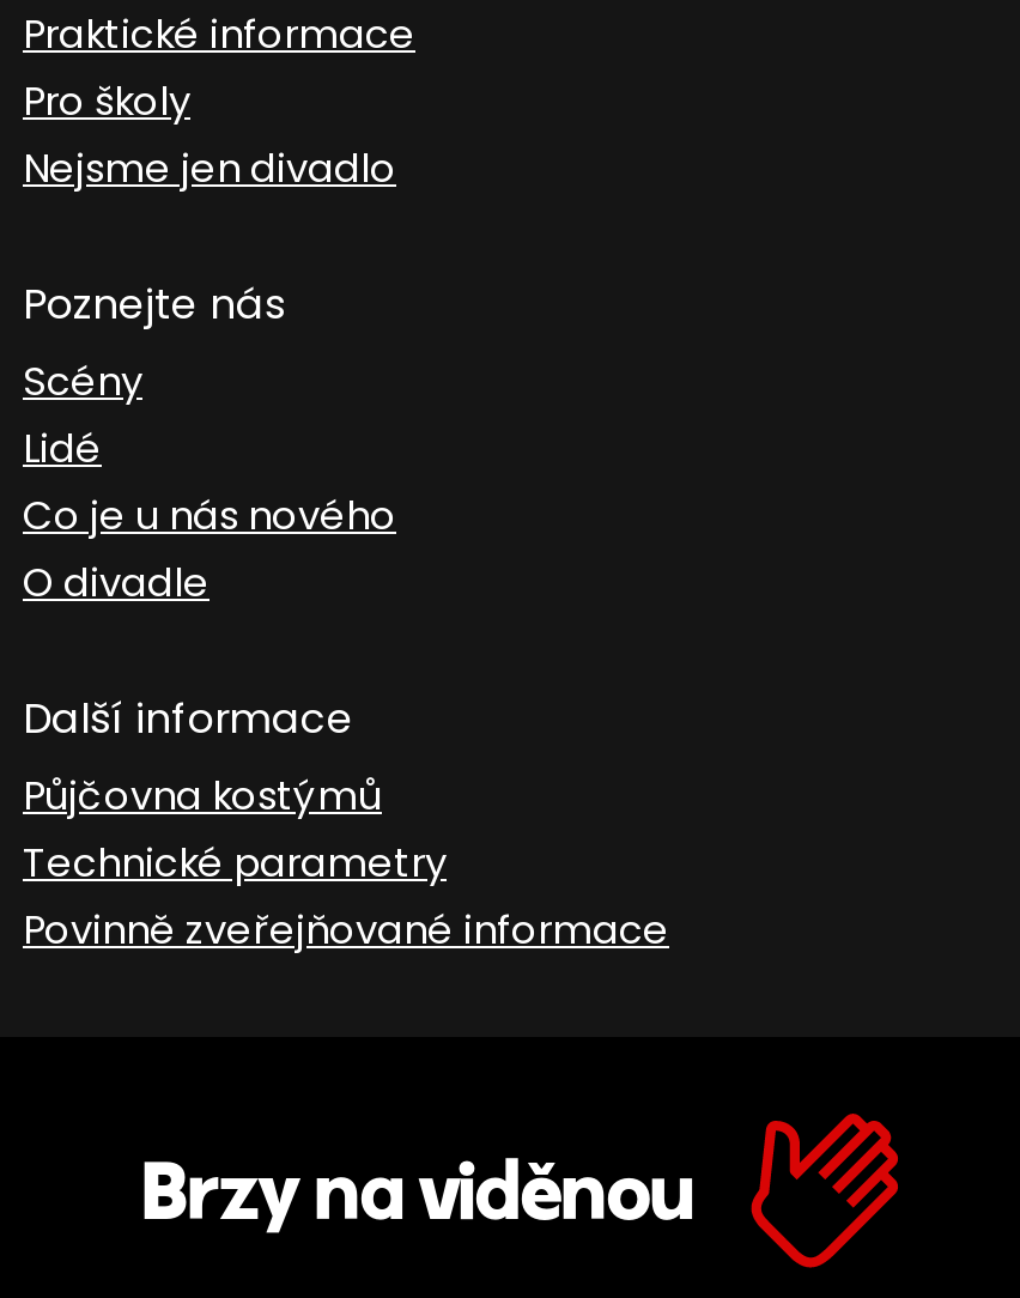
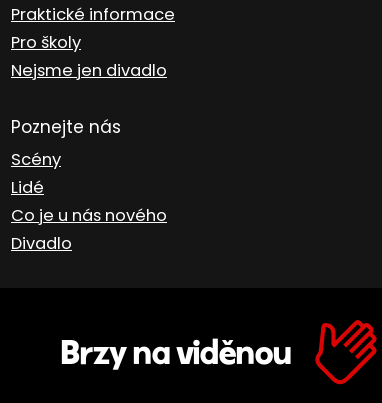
[23,555,669,958] O divadle | Další informace | Půjčovna kostýmů | Technické parametry | Povinně zveřejňované informace -> [11,232,72,255] Divadlo

